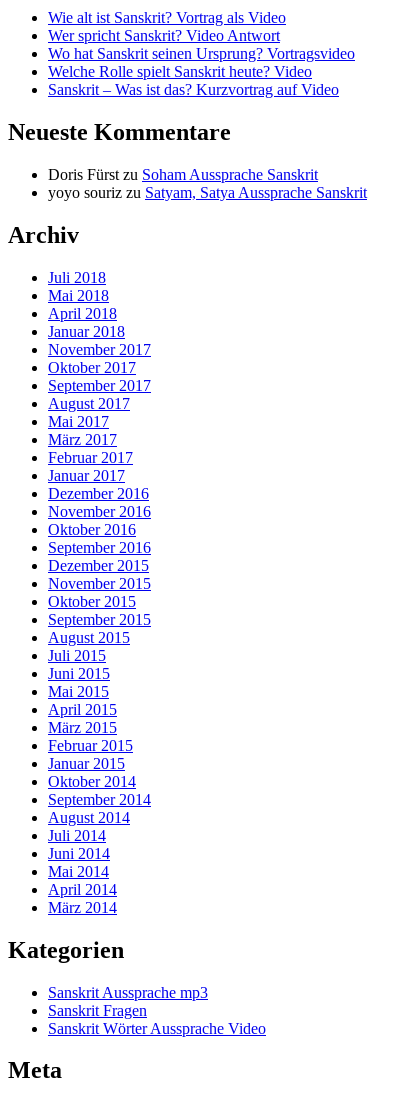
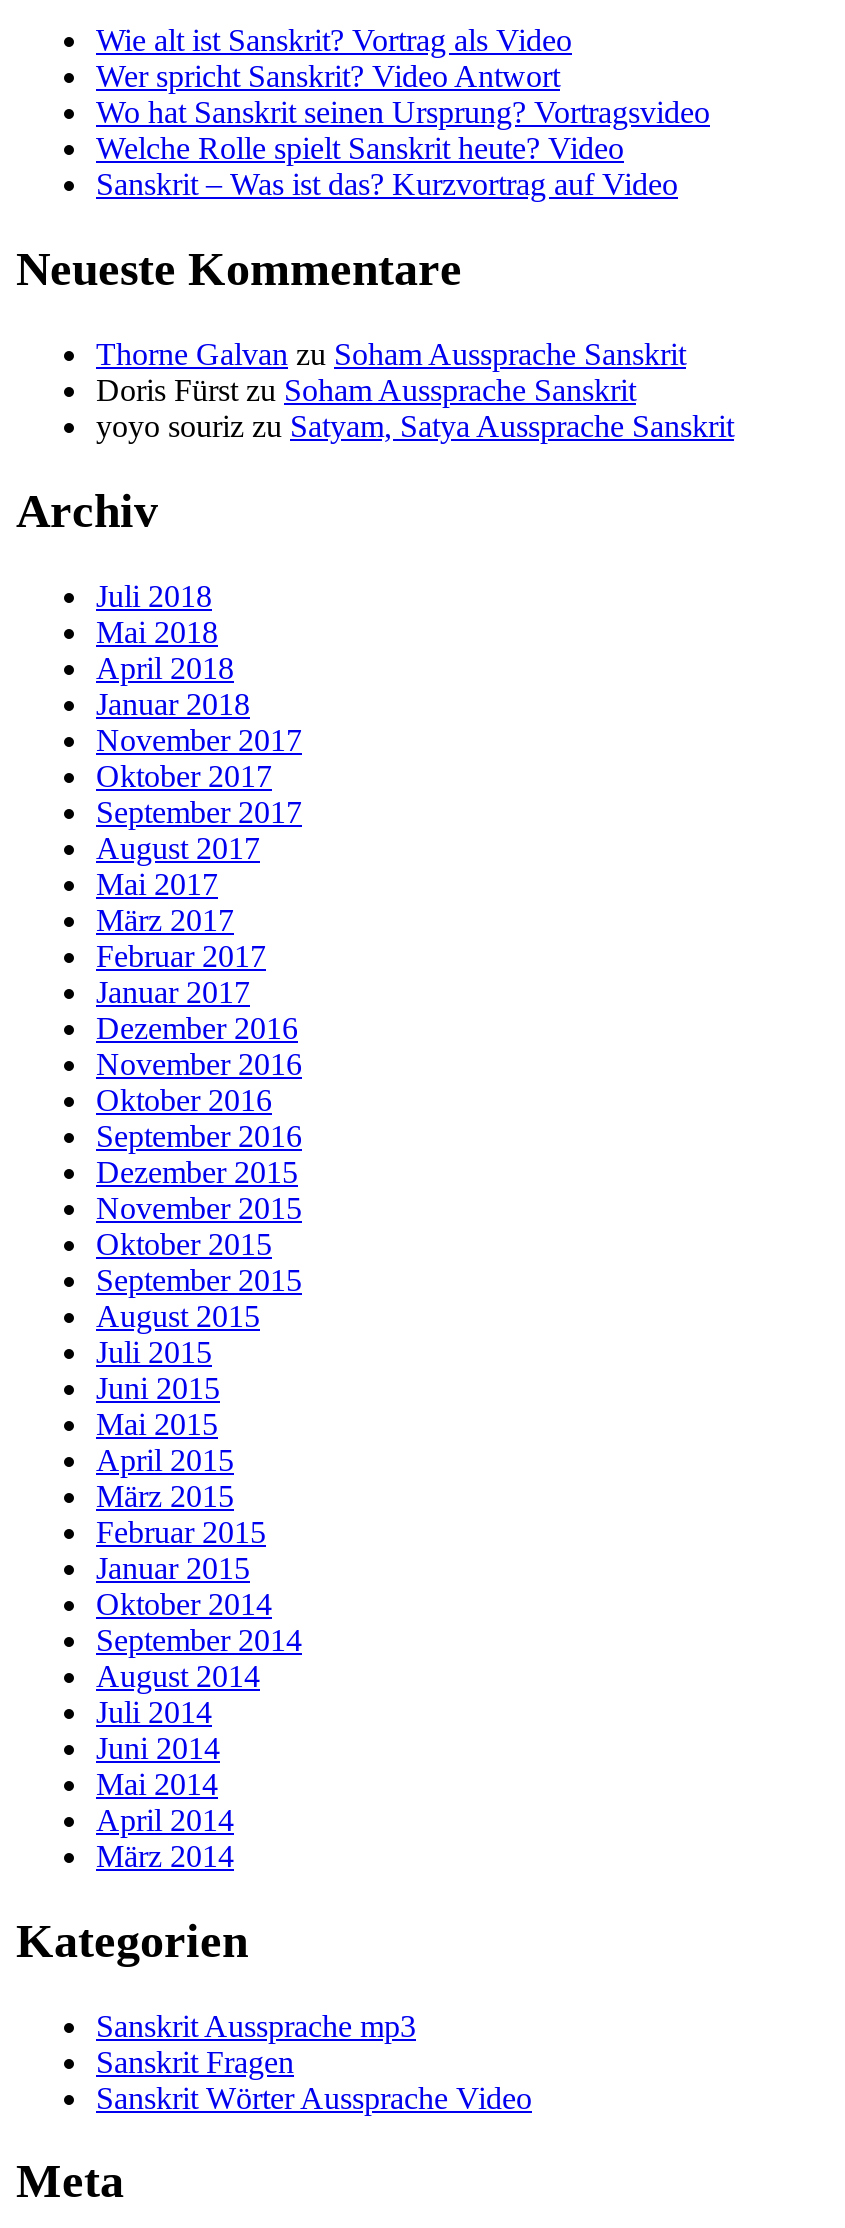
none -> [96,337,686,371] Thorne Galvan zu Soham Aussprache Sanskrit

